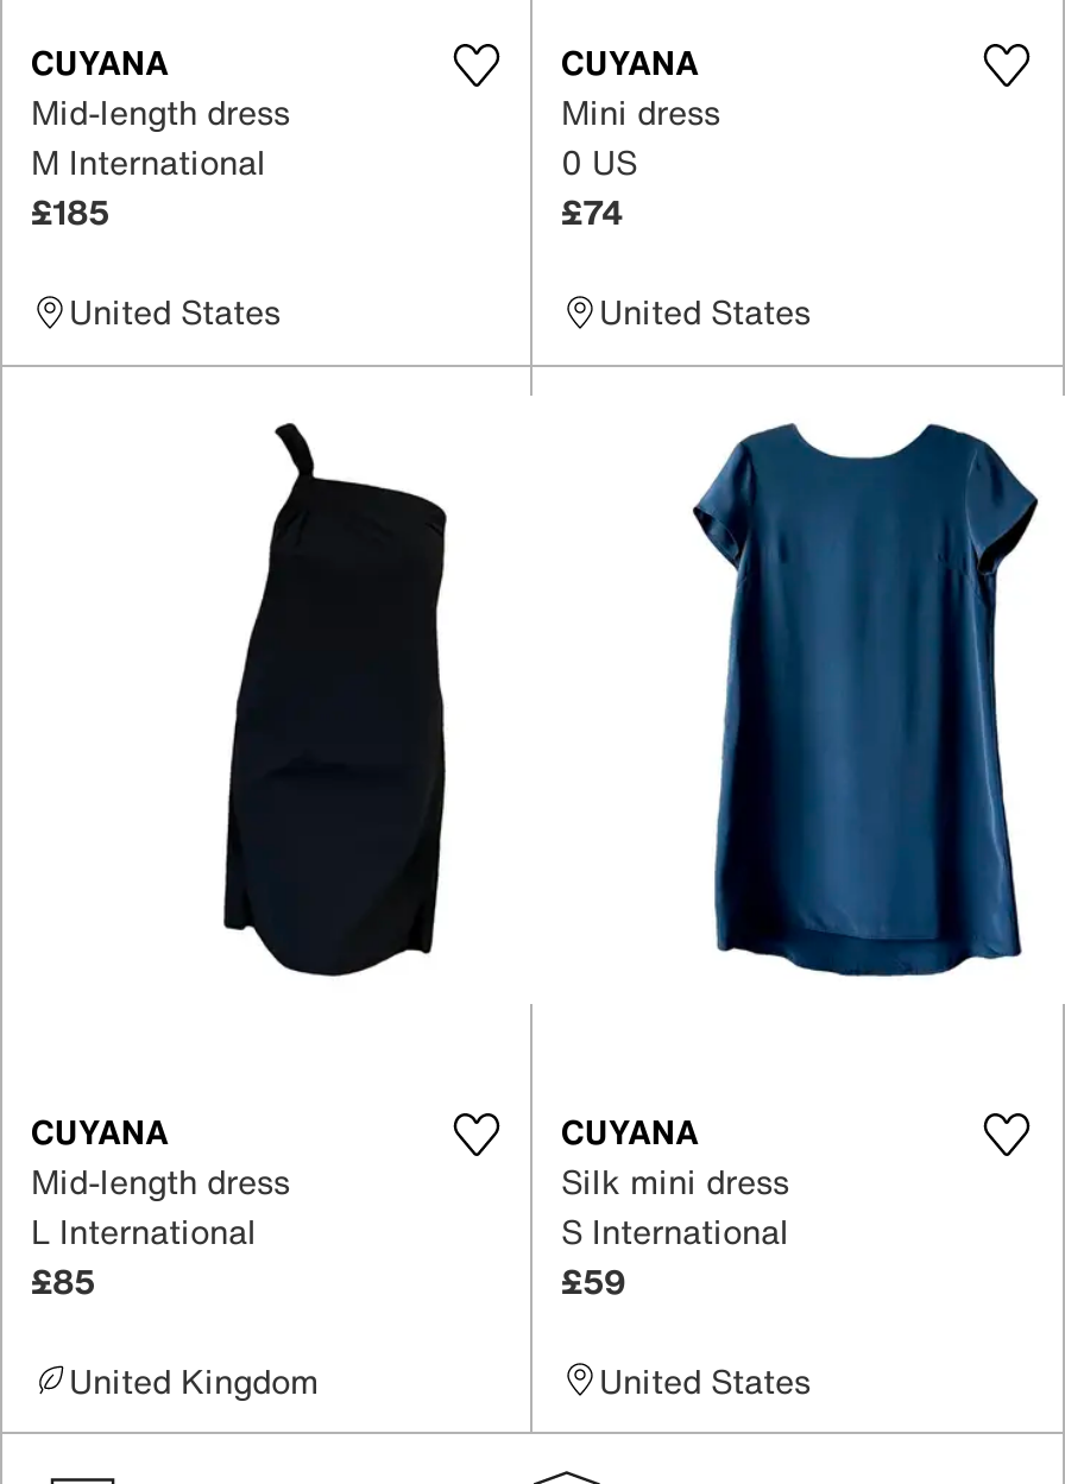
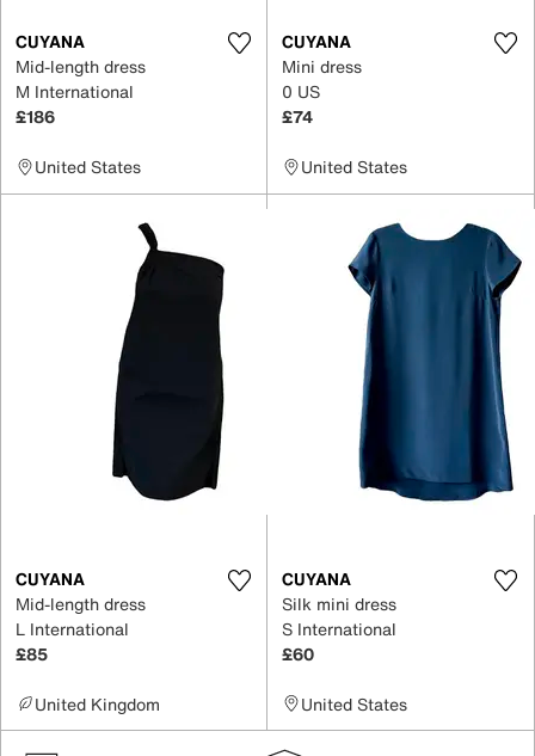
[31,187,109,236] £185 -> [16,104,55,129] £186
[561,1255,625,1305] £59 -> [282,641,314,666] £60

